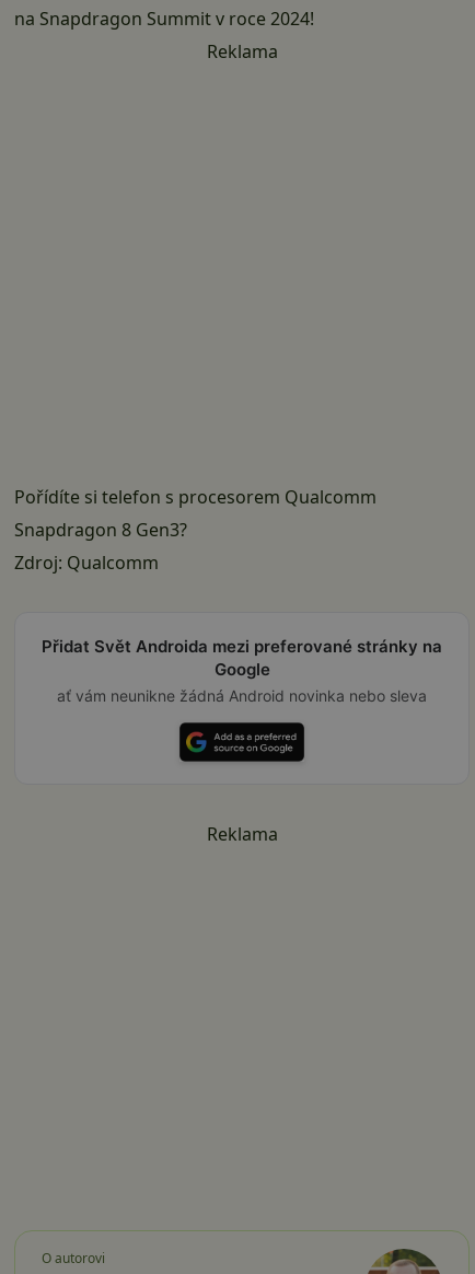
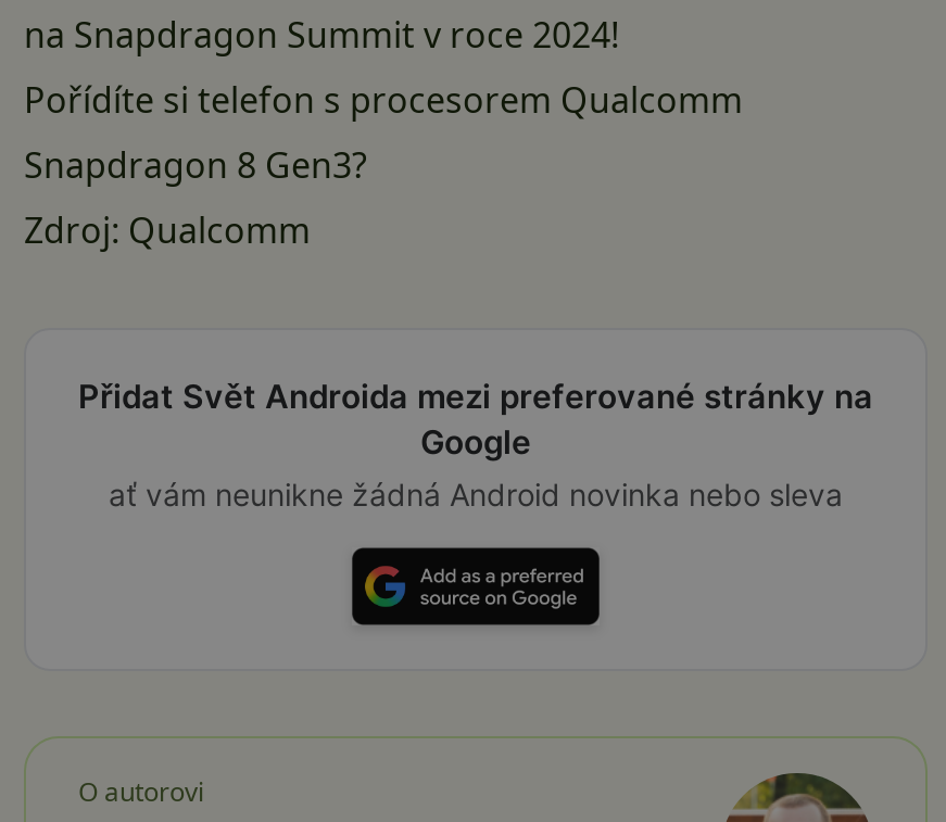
[206,40,277,64] Reklama -> none
[206,822,277,846] Reklama -> none

